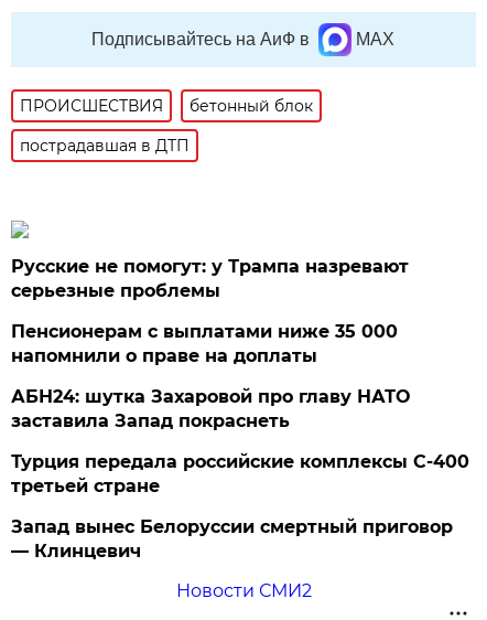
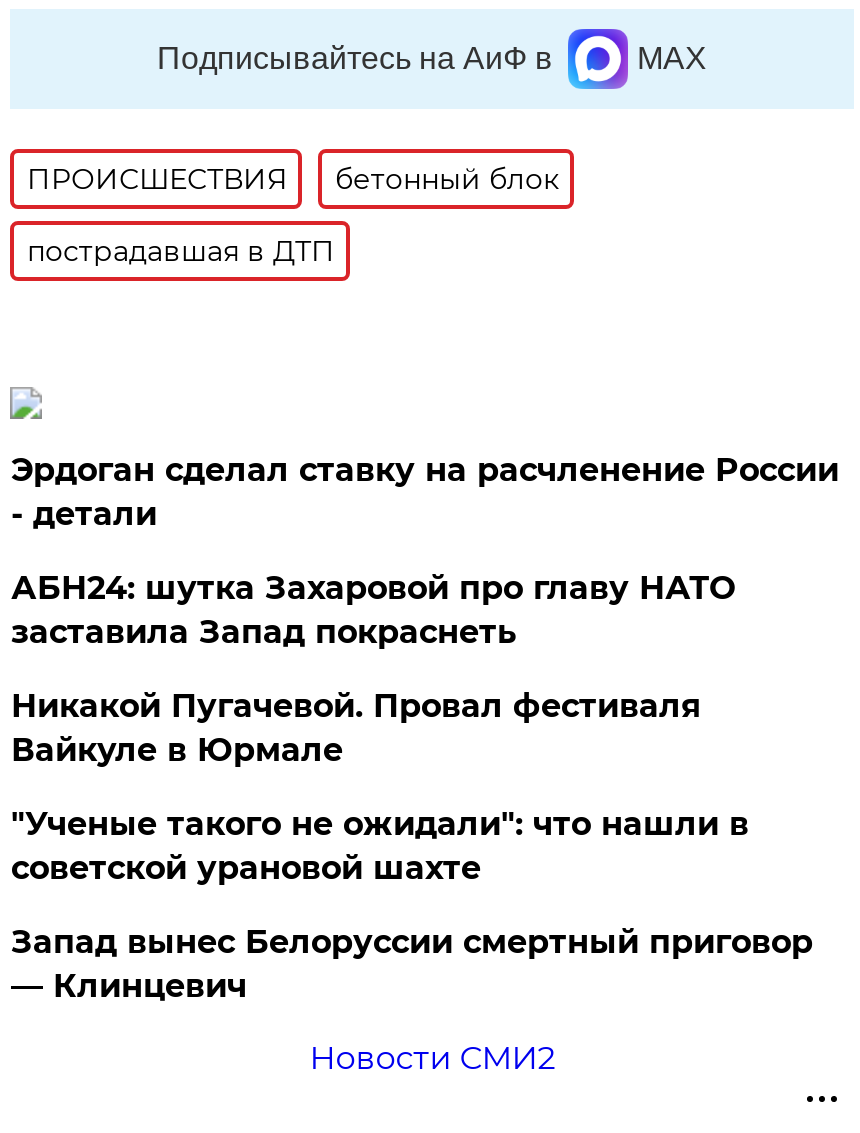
[11,256,409,366] Русские не помогут: у Трампа назревают | серьезные проблемы | Пенсионерам с выплатами ниже 35 000 | напомнили о праве на доплаты -> [11,451,839,533] Эрдоган сделал ставку на расчленение России | - детали
moved [11,386,410,431] -> [11,569,735,651]: АБН24: шутка Захаровой про главу НАТО | заставила Запад покраснеть
[11,451,470,496] Турция передала российские комплексы С-400 | третьей стране -> [11,687,749,887] Никакой Пугачевой. Провал фестиваля | Вайкуле в Юрмале | "Ученые такого не ожидали": что нашли в | советской урановой шахте

